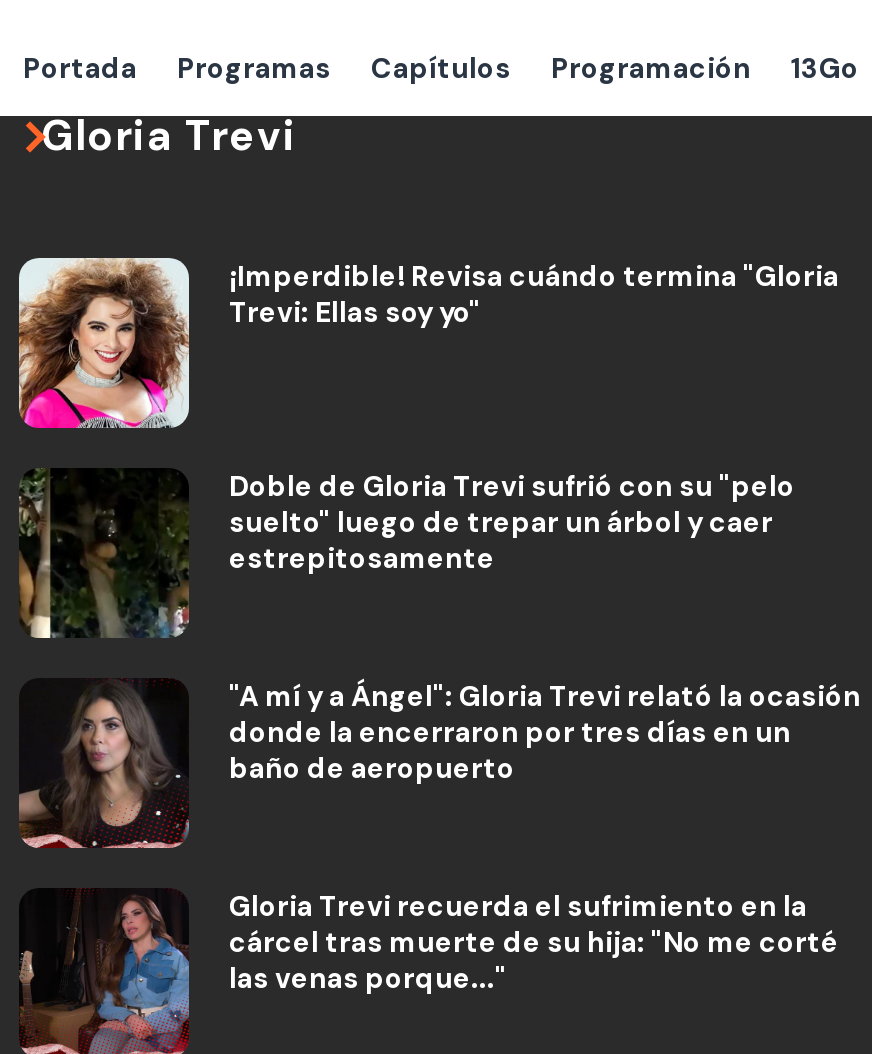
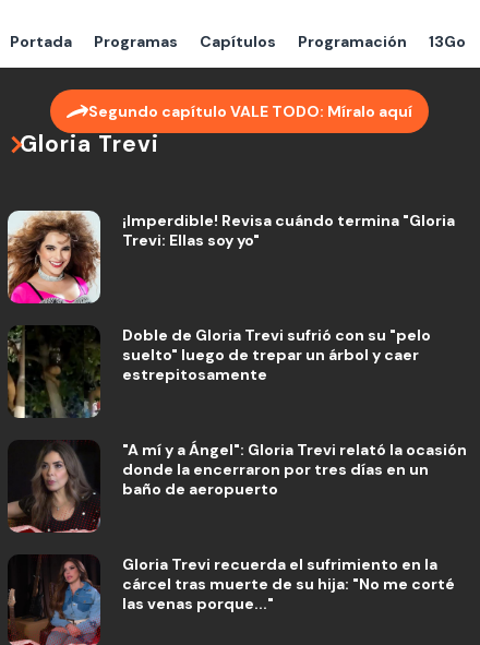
none -> [88,101,412,121] Segundo capítulo VALE TODO: Míralo aquí

